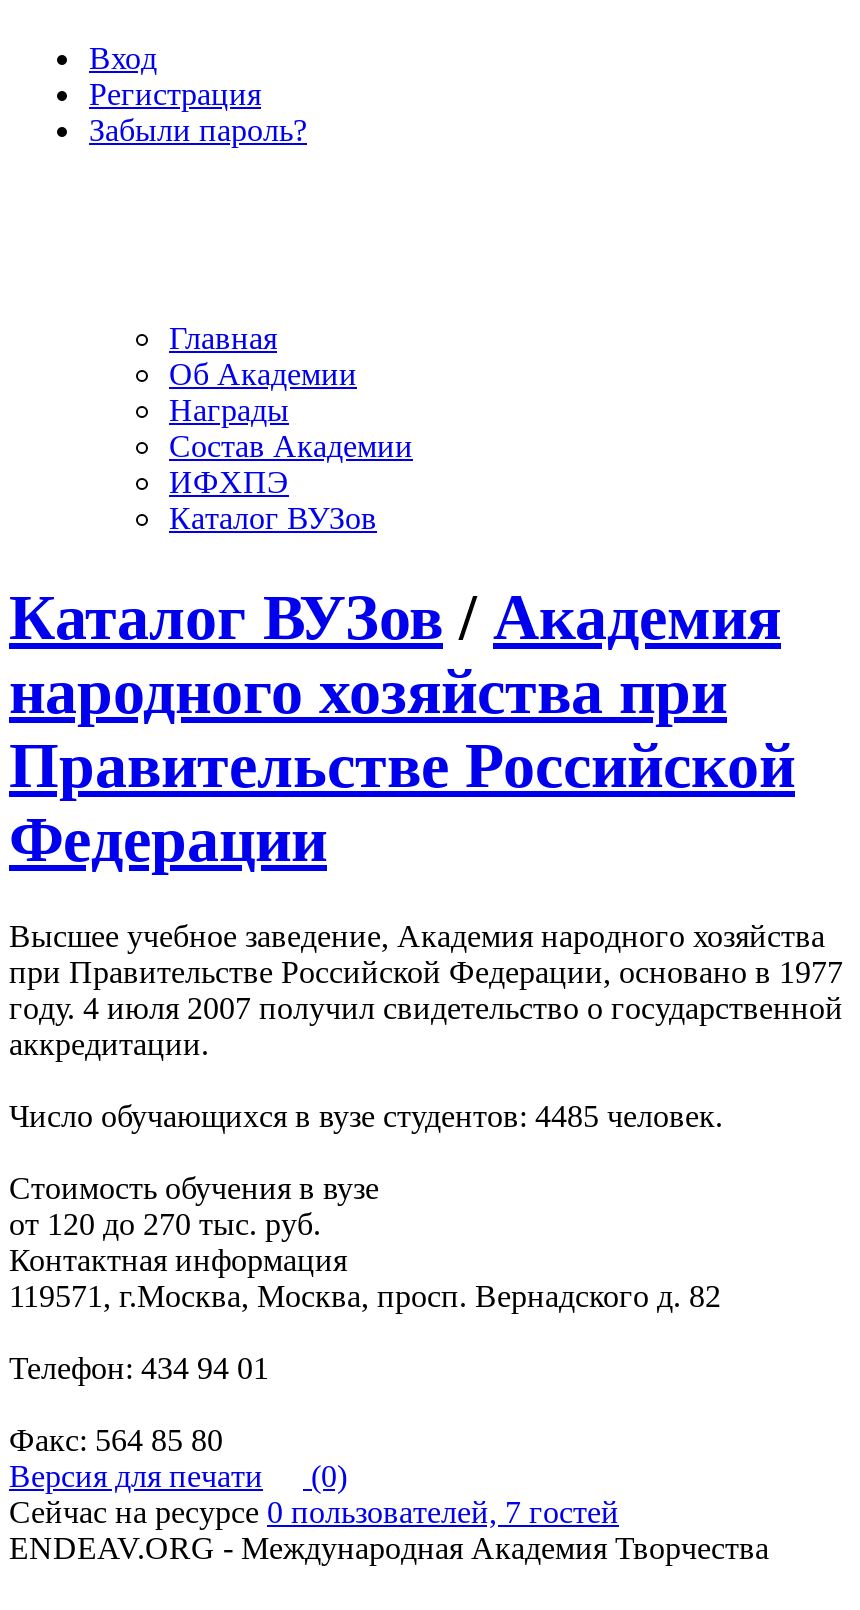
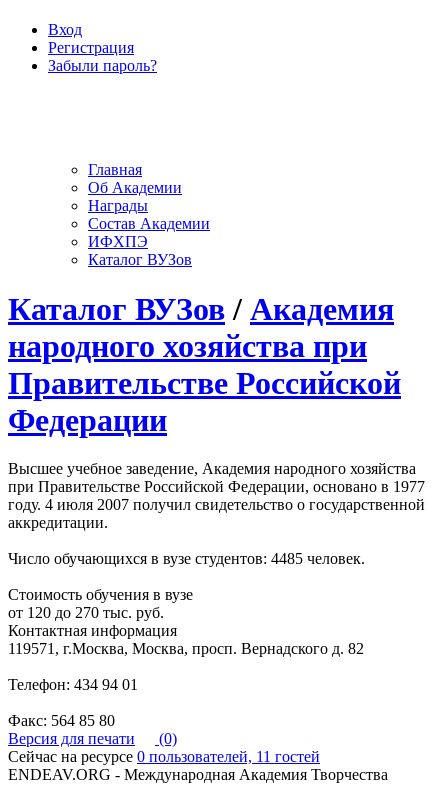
[9,1495,619,1529] Сейчас на ресурсе 0 пользователей, 7 гостей -> [8,748,320,765] Сейчас на ресурсе 0 пользователей, 11 гостей

